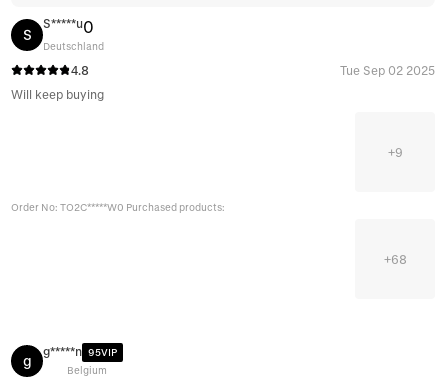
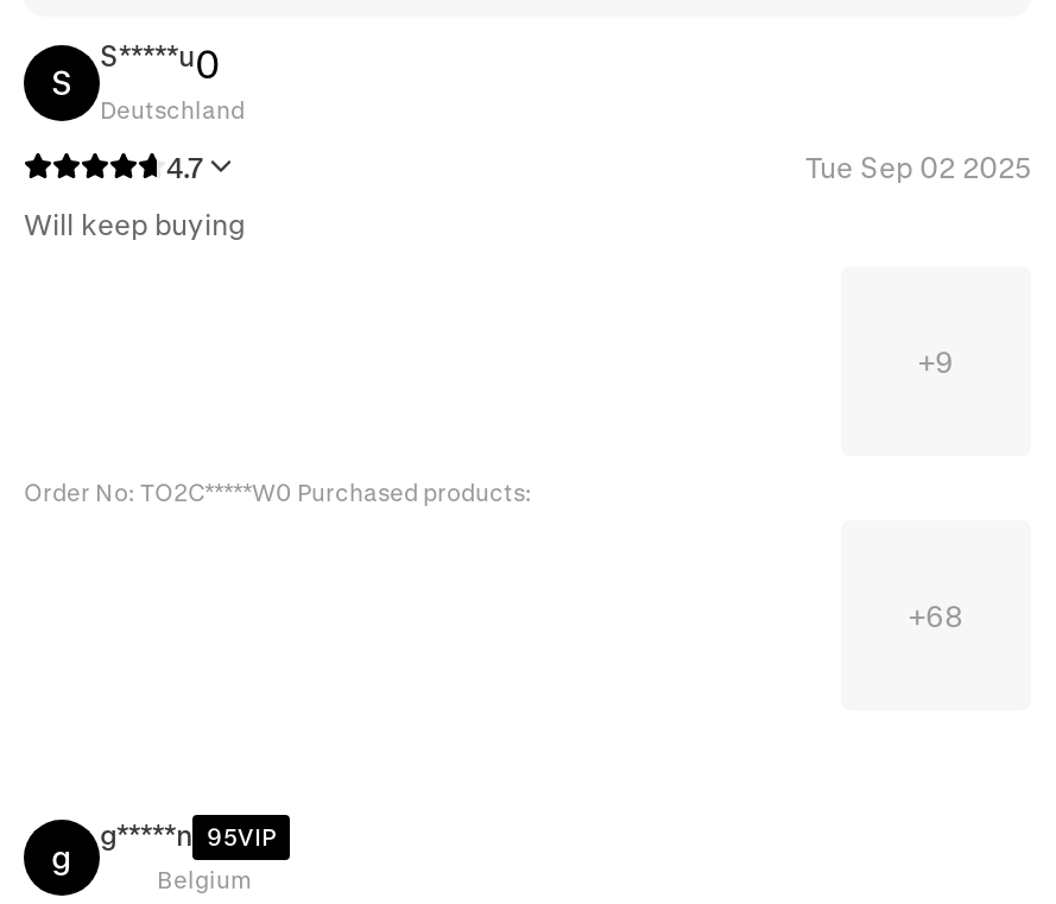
[71,63,89,77] 4.8 -> [166,150,204,183] 4.7

